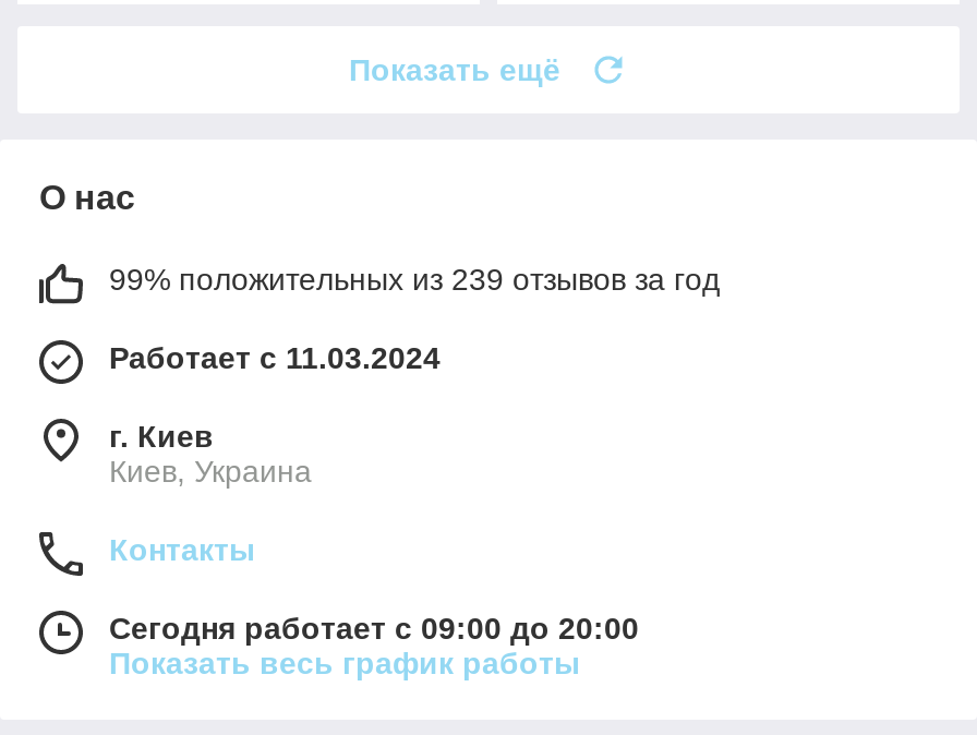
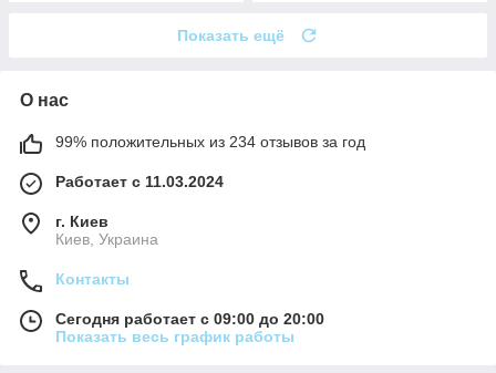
[109,261,720,296] 99% положительных из 239 отзывов за год -> [55,133,365,150] 99% положительных из 234 отзывов за год

